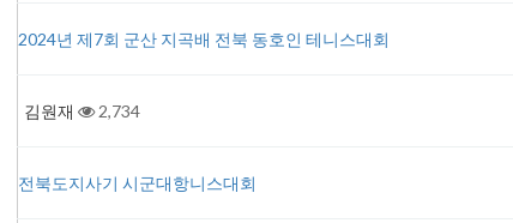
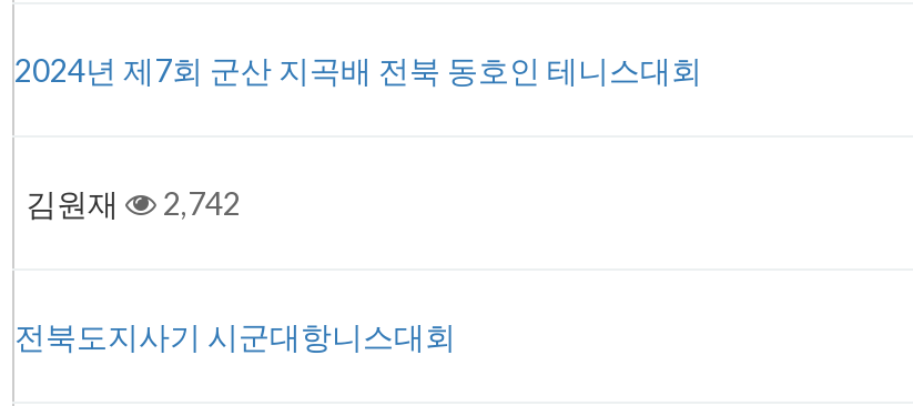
[24,101,140,121] 김원재 2,734 -> [26,184,241,222] 김원재 2,742

